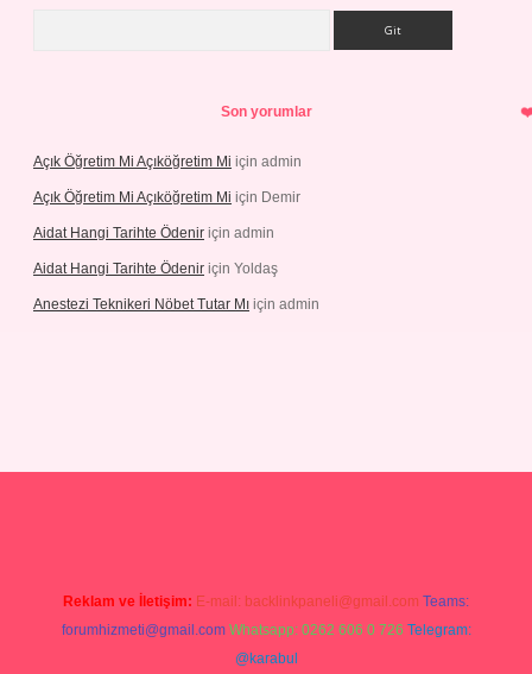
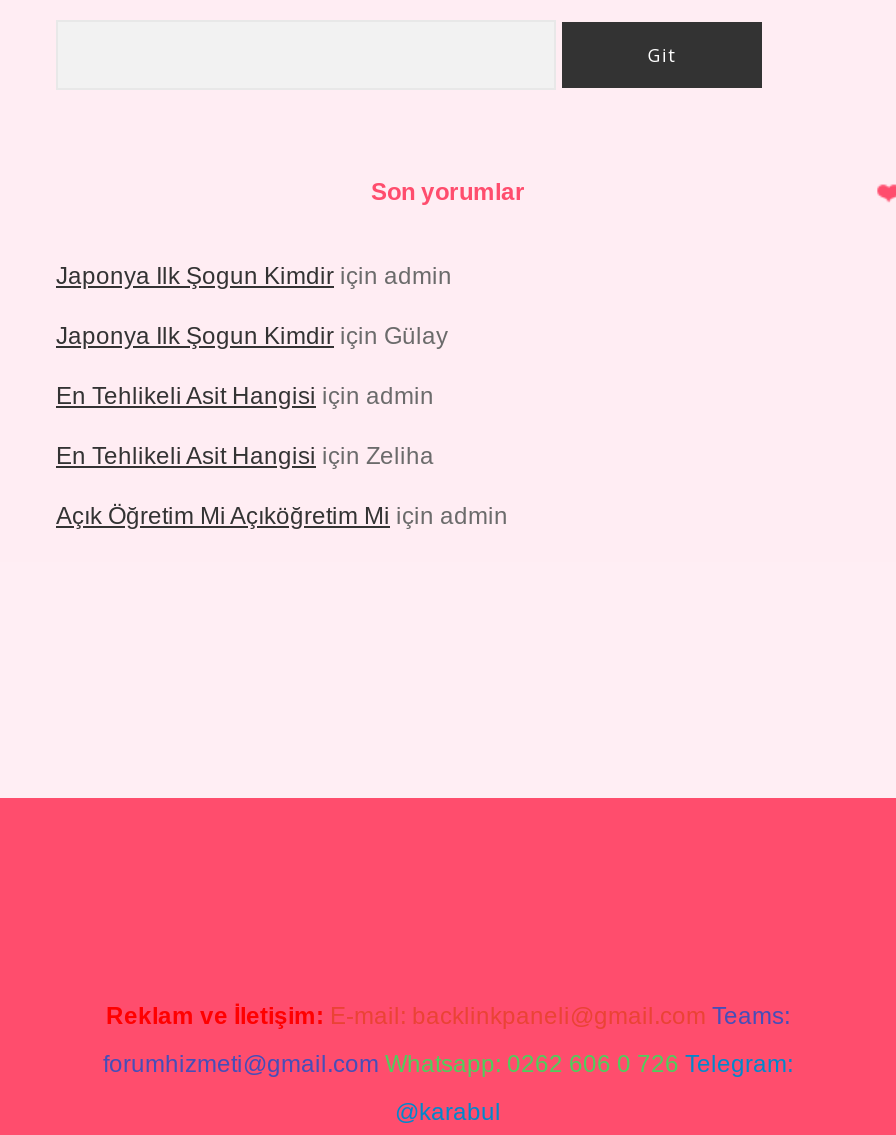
none -> [56,262,452,470] Japonya Ilk Şogun Kimdir için admin | Japonya Ilk Şogun Kimdir için Gülay | En Tehlikeli Asit Hangisi için admin | En Tehlikeli Asit Hangisi için Zeliha
moved [33,153,302,170] -> [56,502,508,530]: Açık Öğretim Mi Açıköğretim Mi için admin
[33,189,319,313] Açık Öğretim Mi Açıköğretim Mi için Demir | Aidat Hangi Tarihte Ödenir için admin | Aidat Hangi Tarihte Ödenir için Yoldaş | Anestezi Teknikeri Nöbet Tutar Mı için admin -> none

